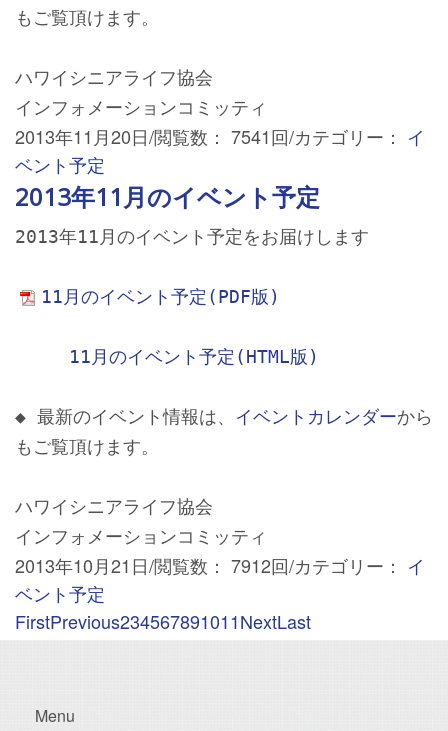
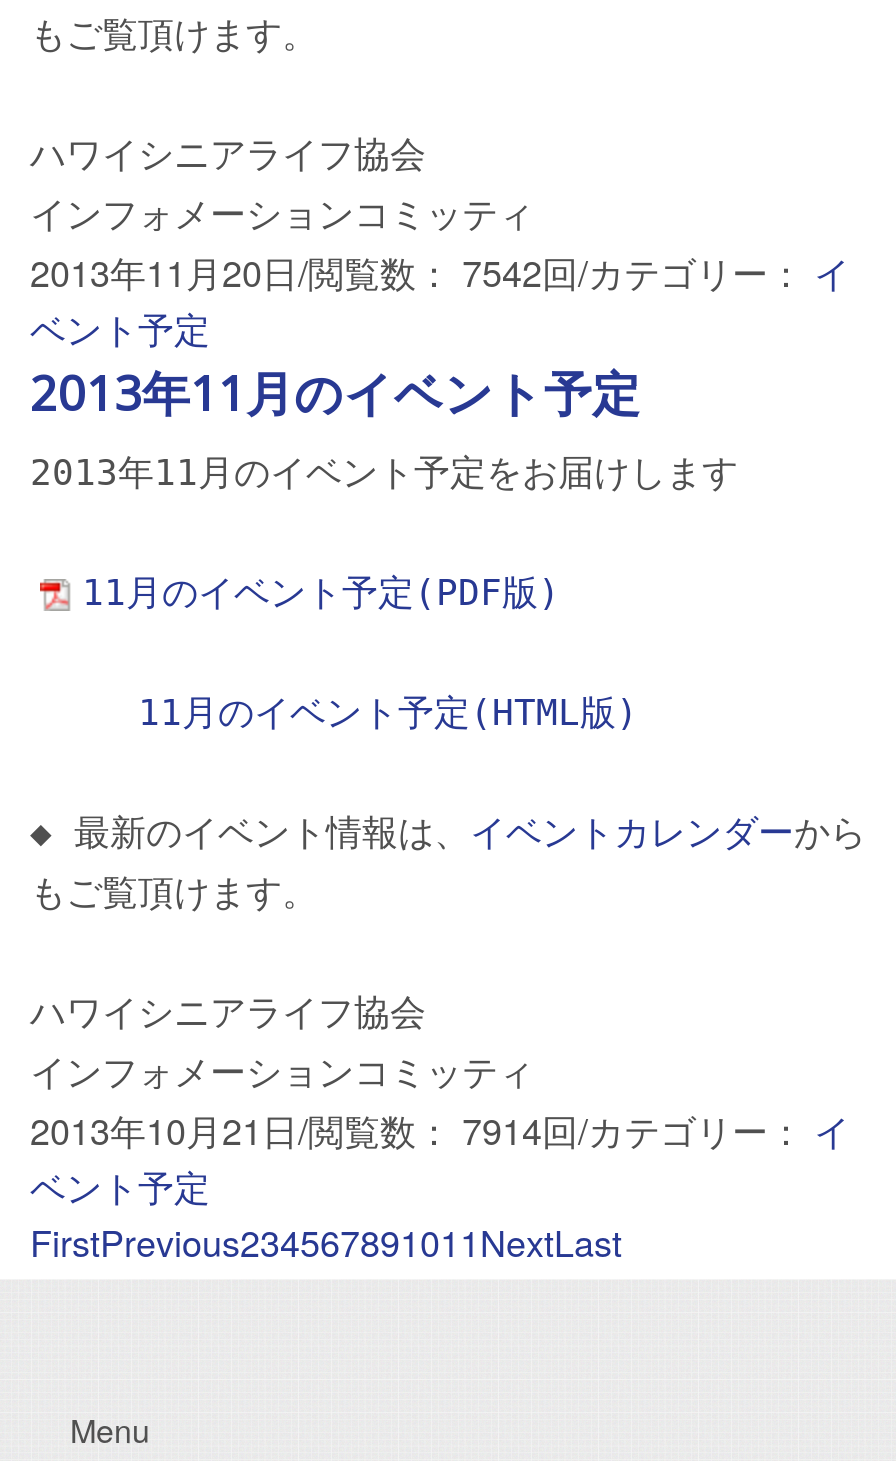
[15,123,425,149] 2013年11月20日/閲覧数： 7541回/カテゴリー：イ -> [30,244,850,296] 2013年11月20日/閲覧数： 7542回/カテゴリー：イ
[15,552,425,578] 2013年10月21日/閲覧数： 7912回/カテゴリー：イ -> [30,1102,850,1154] 2013年10月21日/閲覧数： 7914回/カテゴリー：イ

